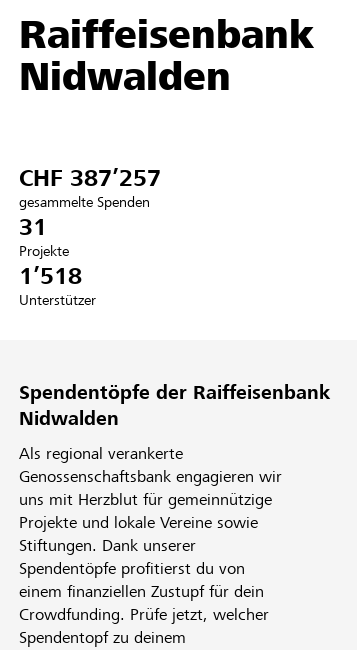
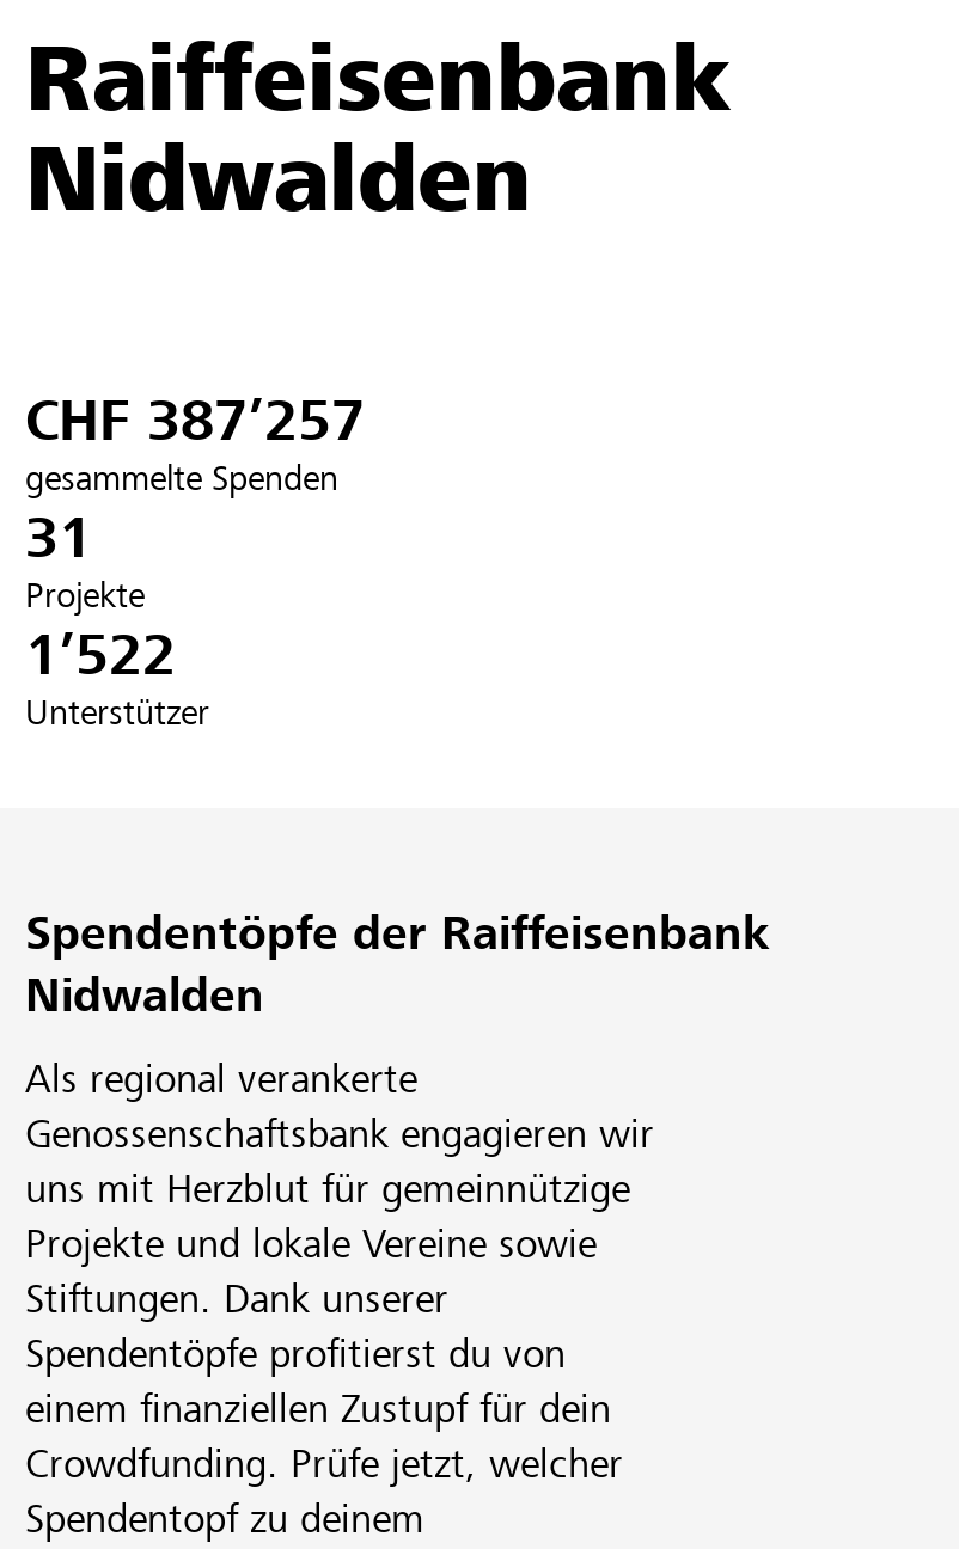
[19,263,82,289] 1’518 -> [25,624,176,687] 1’522

